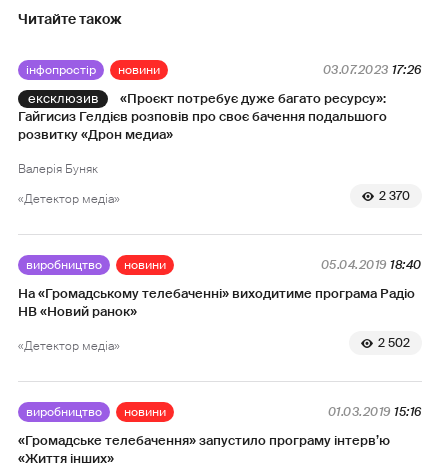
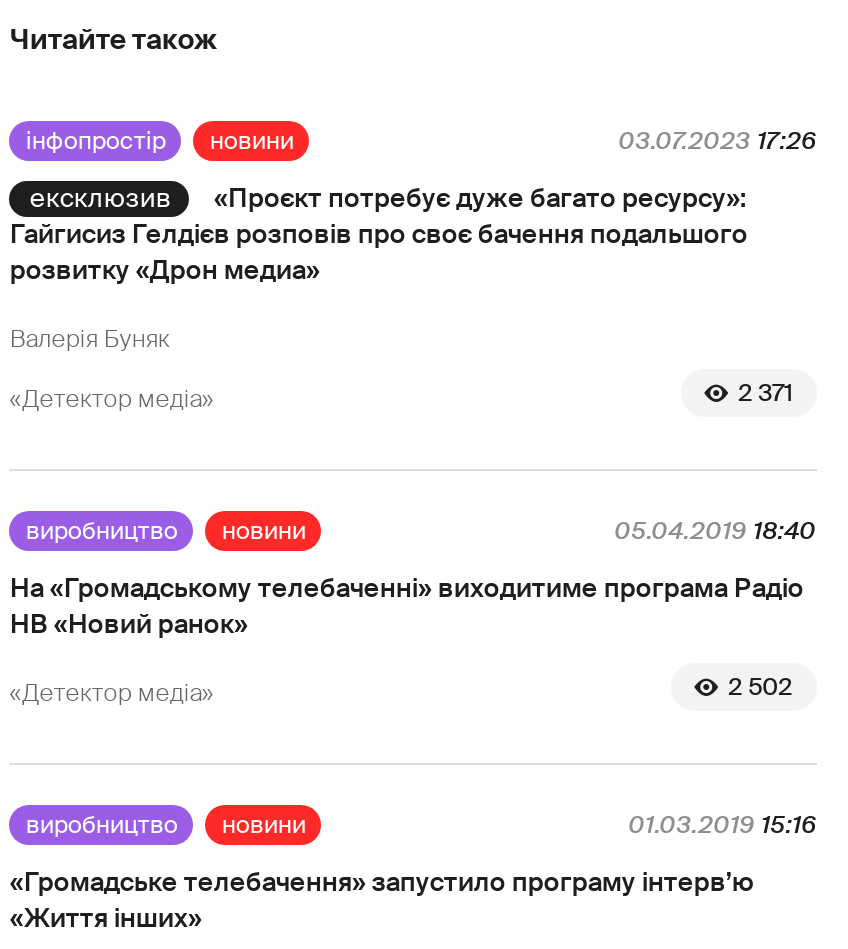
[379,188,410,204] 2 370 -> [738,377,792,409] 2 371

